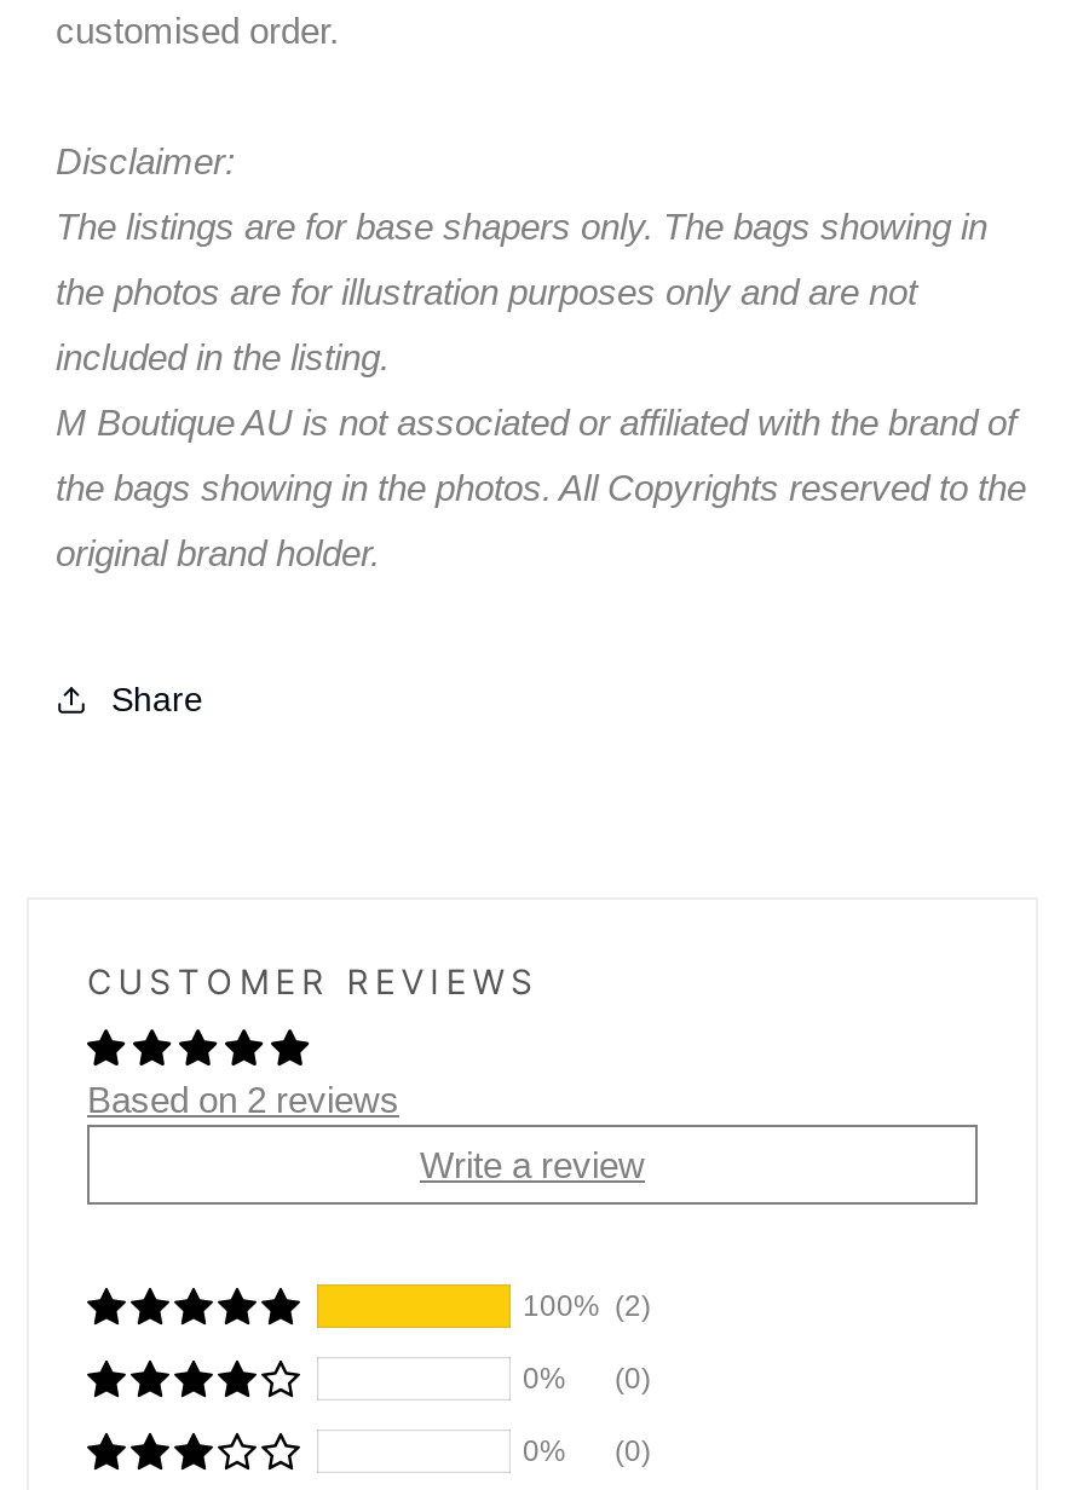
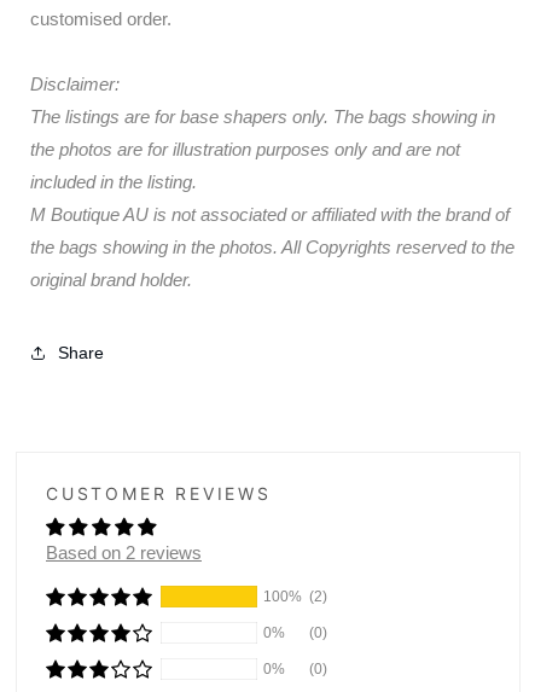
[420,1144,645,1185] Write a review -> none

